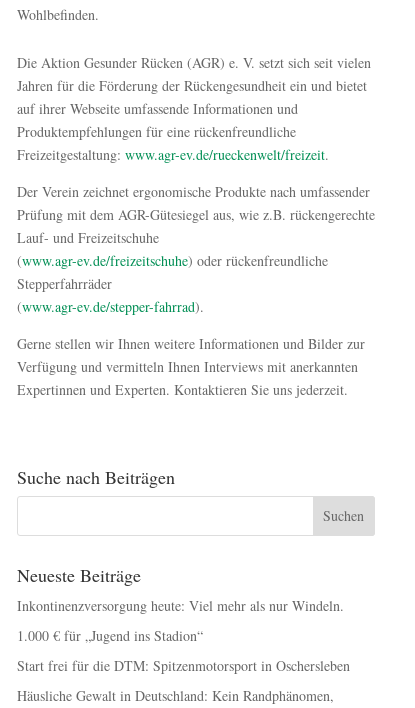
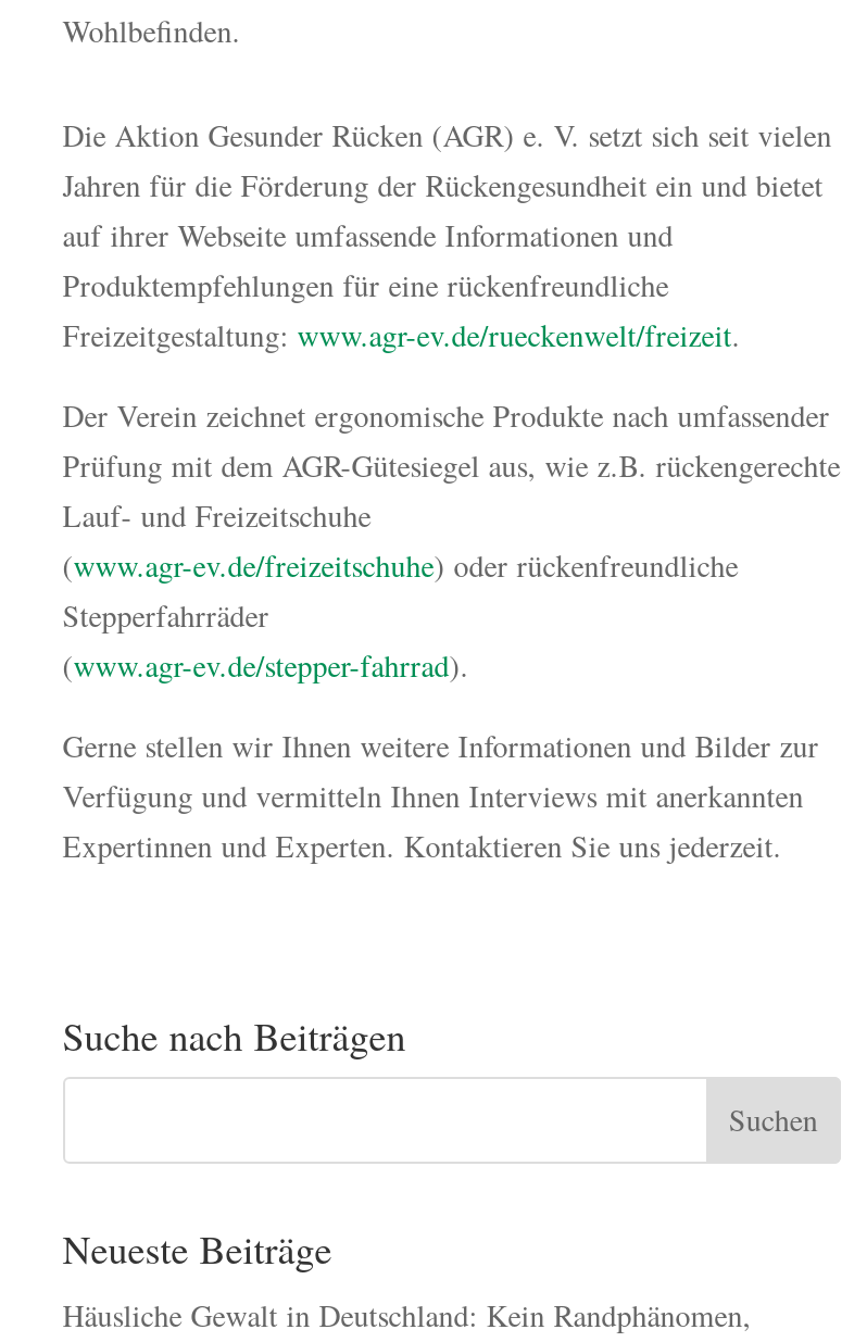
[17,596,350,675] Inkontinenzversorgung heute: Viel mehr als nur Windeln. | 1.000 € für „Jugend ins Stadion“ | Start frei für die DTM: Spitzenmotorsport in Oschersleben -> none

